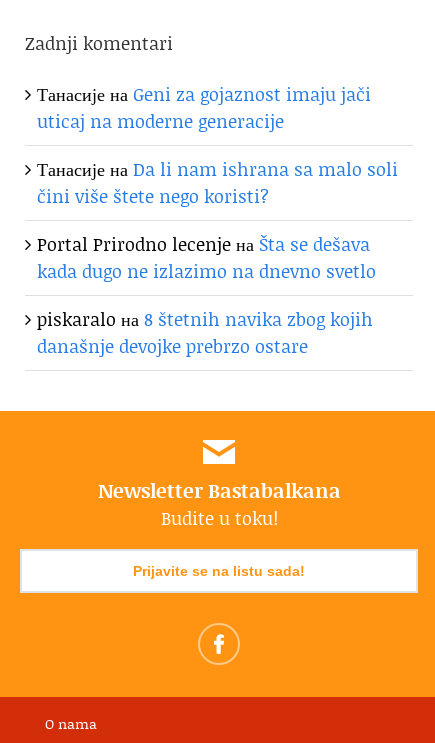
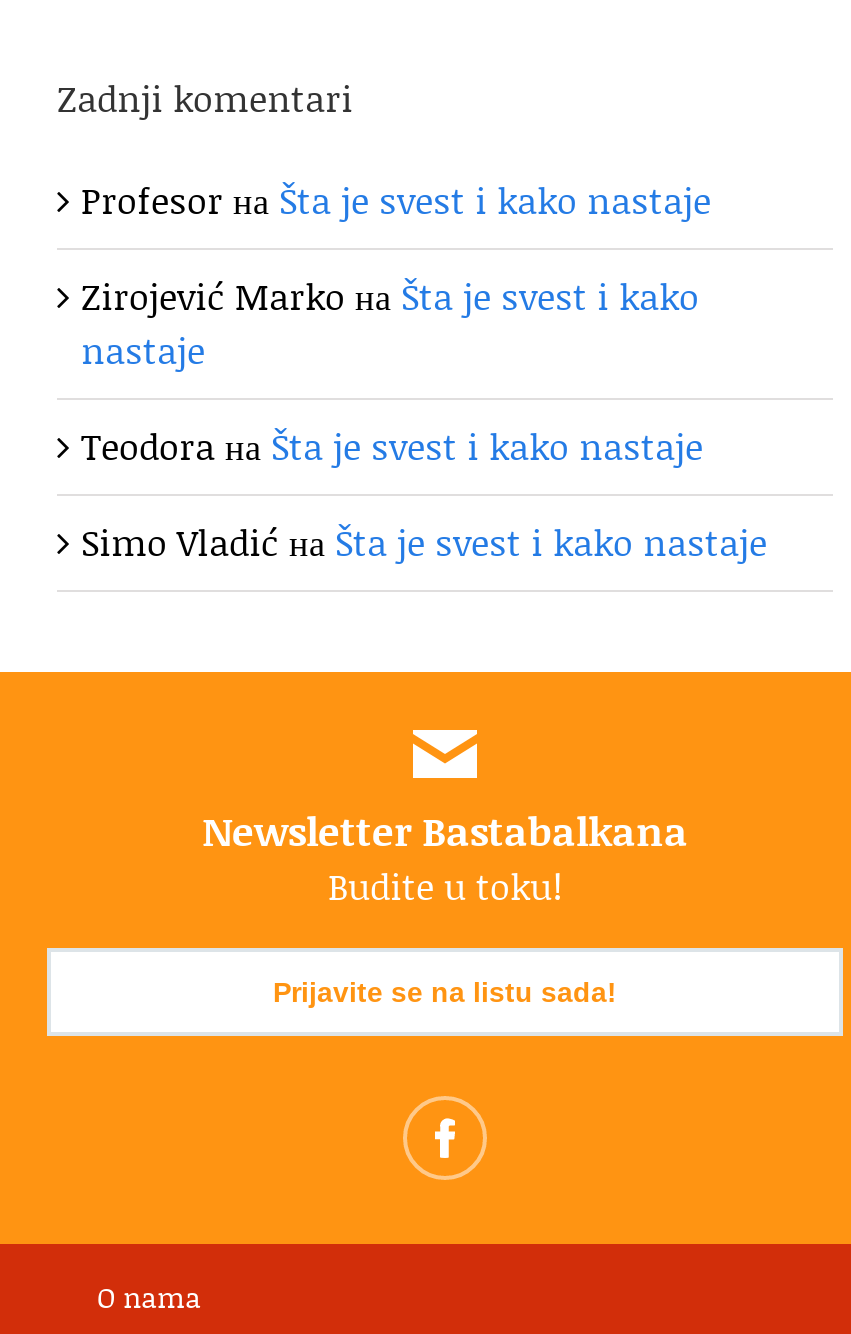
[37,81,371,134] Танасије на Geni za gojaznost imaju jači | uticaj na moderne generacije -> [81,175,711,227] Profesor на Šta je svest i kako nastaje
[37,156,398,209] Танасије на Da li nam ishrana sa malo soli | čini više štete nego koristi? -> [81,271,699,377] Zirojević Marko на Šta je svest i kako | nastaje
[37,231,376,284] Portal Prirodno lecenje на Šta se dešava | kada dugo ne izlazimo na dnevno svetlo -> [81,421,703,473] Teodora на Šta je svest i kako nastaje
[37,306,373,359] piskaralo на 8 štetnih navika zbog kojih | današnje devojke prebrzo ostare -> [81,517,767,569] Simo Vladić на Šta je svest i kako nastaje

